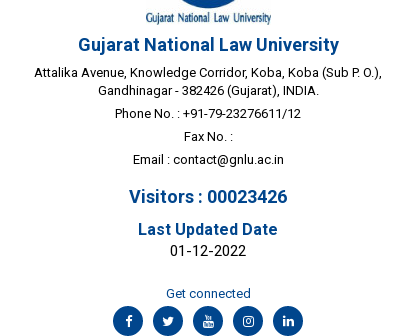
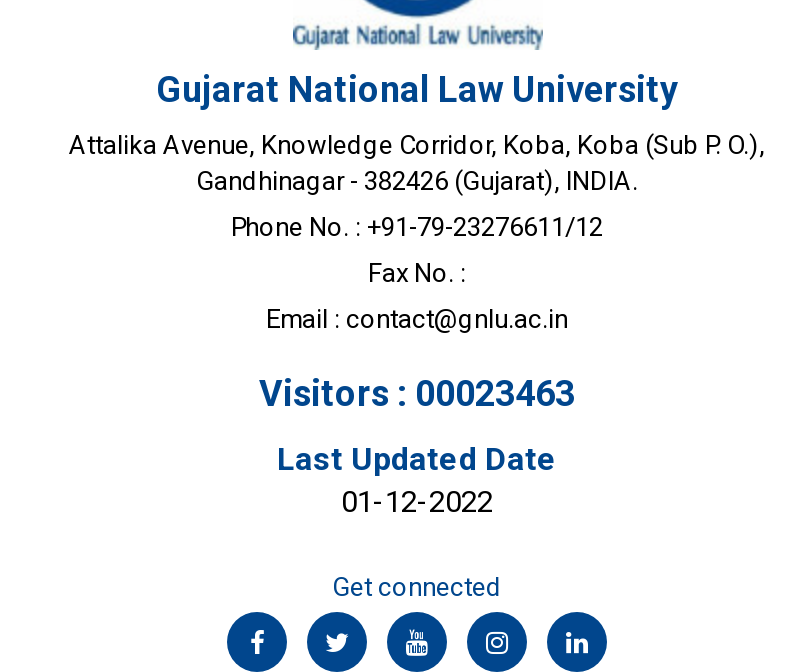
[129,186,287,207] Visitors : 00023426 -> [259,372,575,414] Visitors : 00023463

